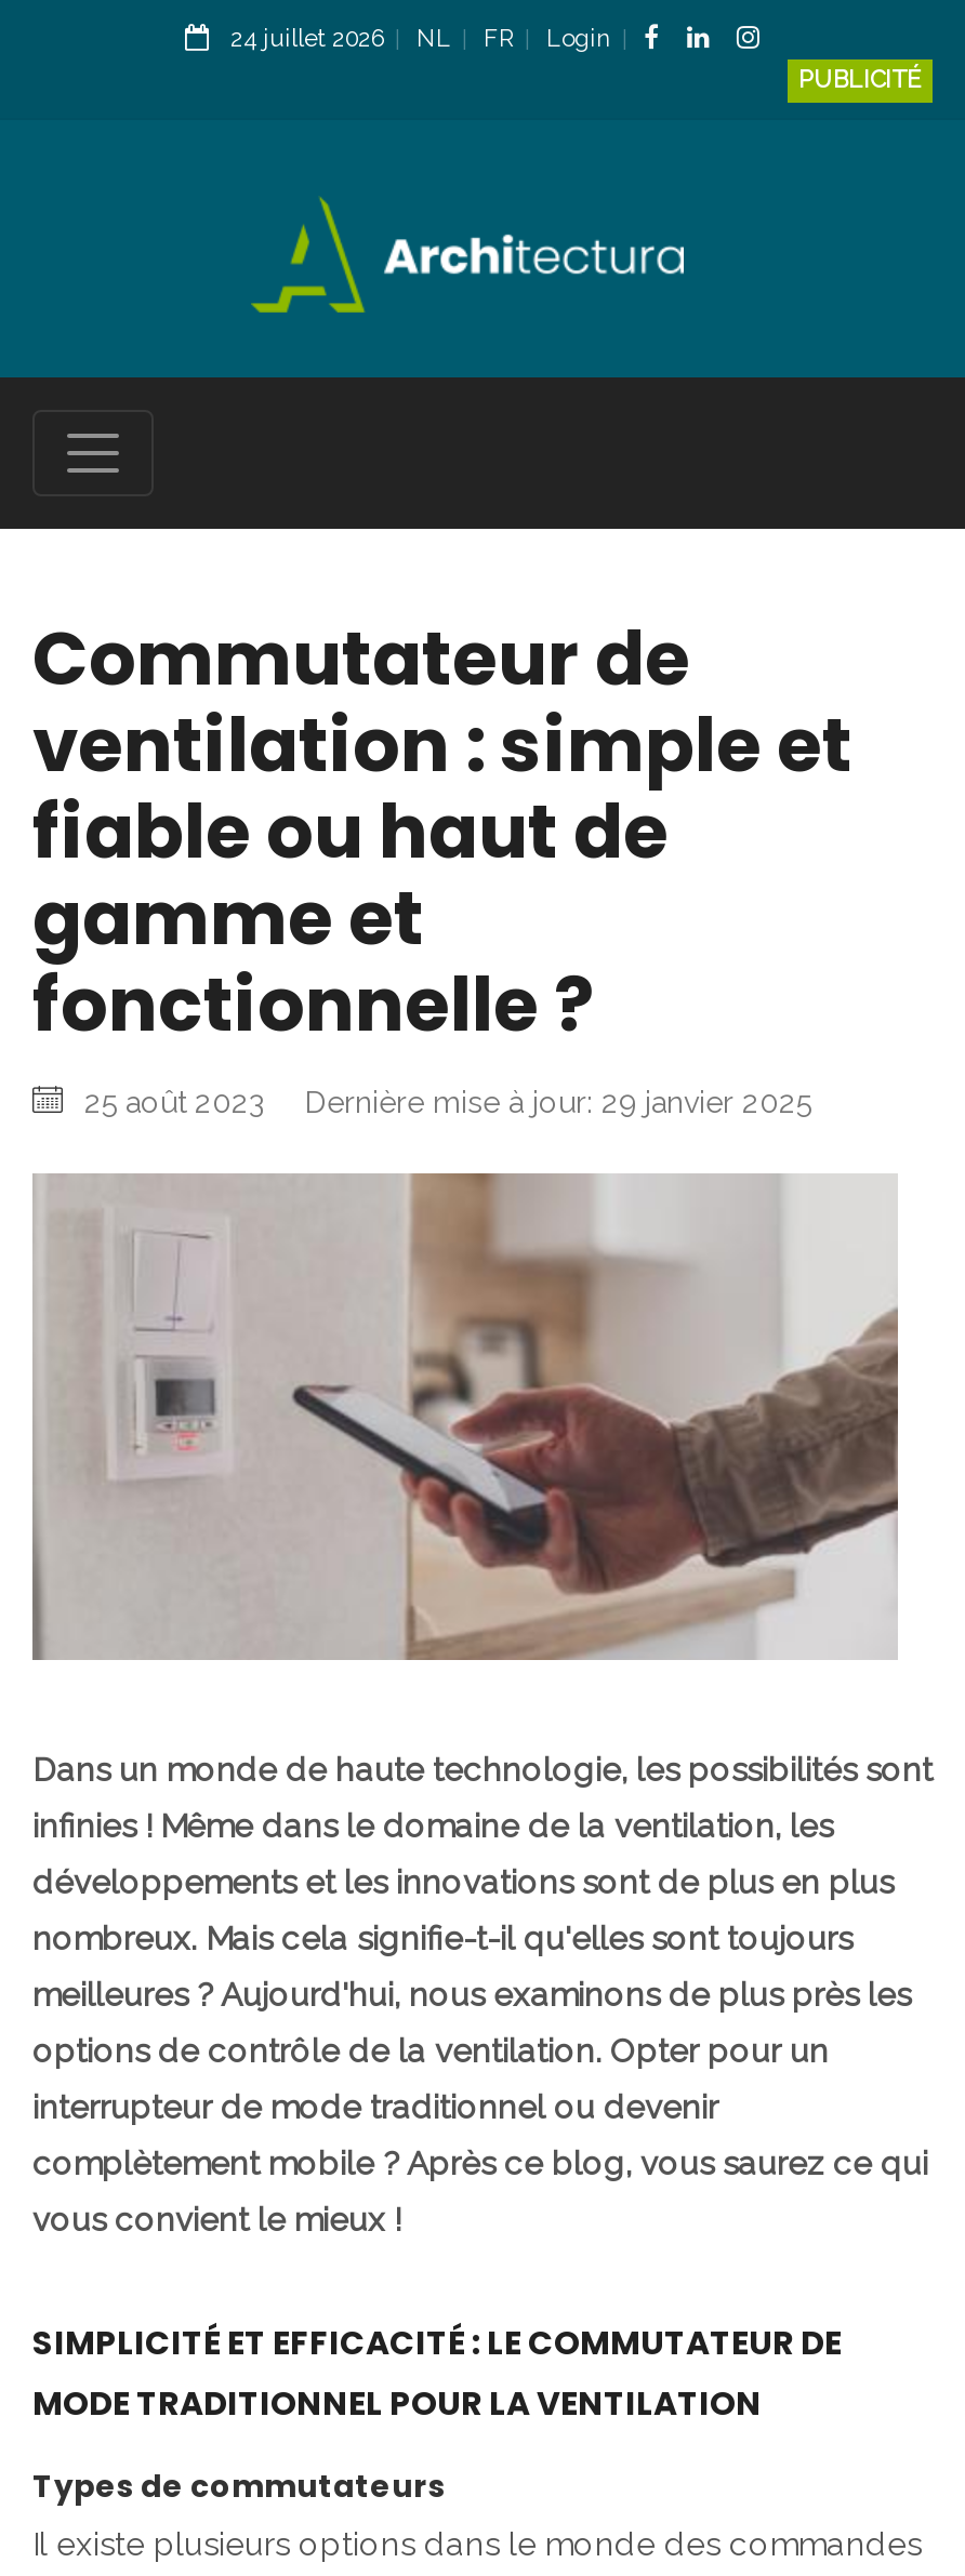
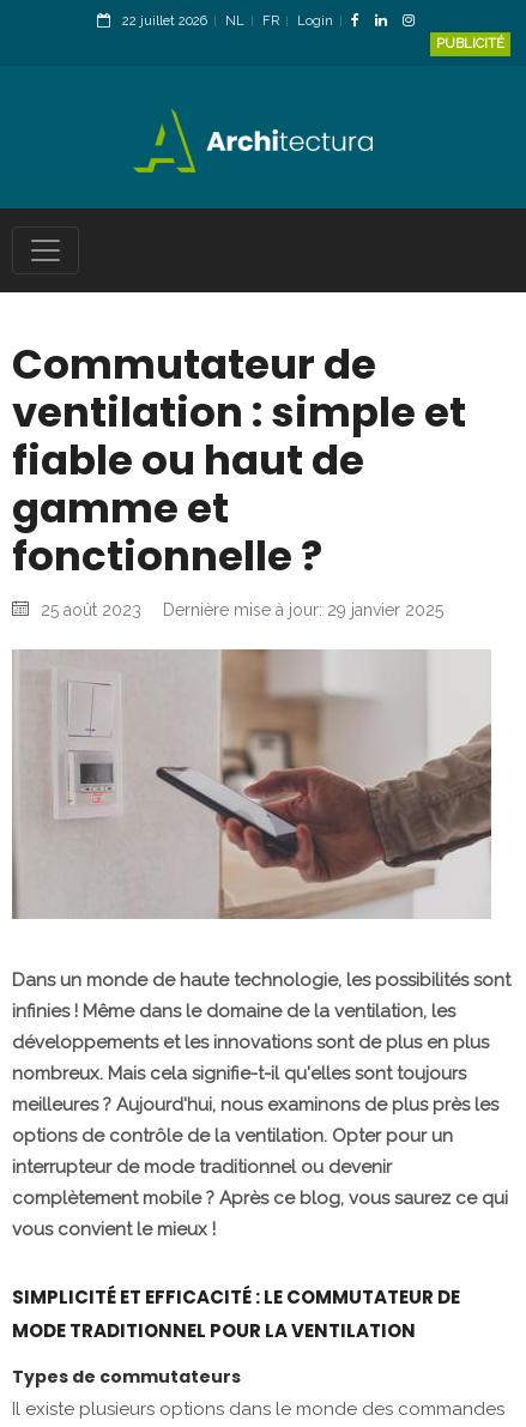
[230,25,611,53] 24 juillet 2026 NL FR Login -> [122,13,332,29] 22 juillet 2026 NL FR Login

